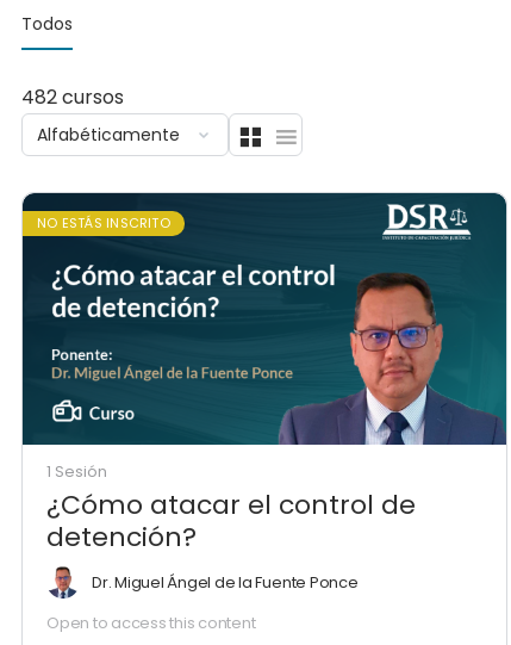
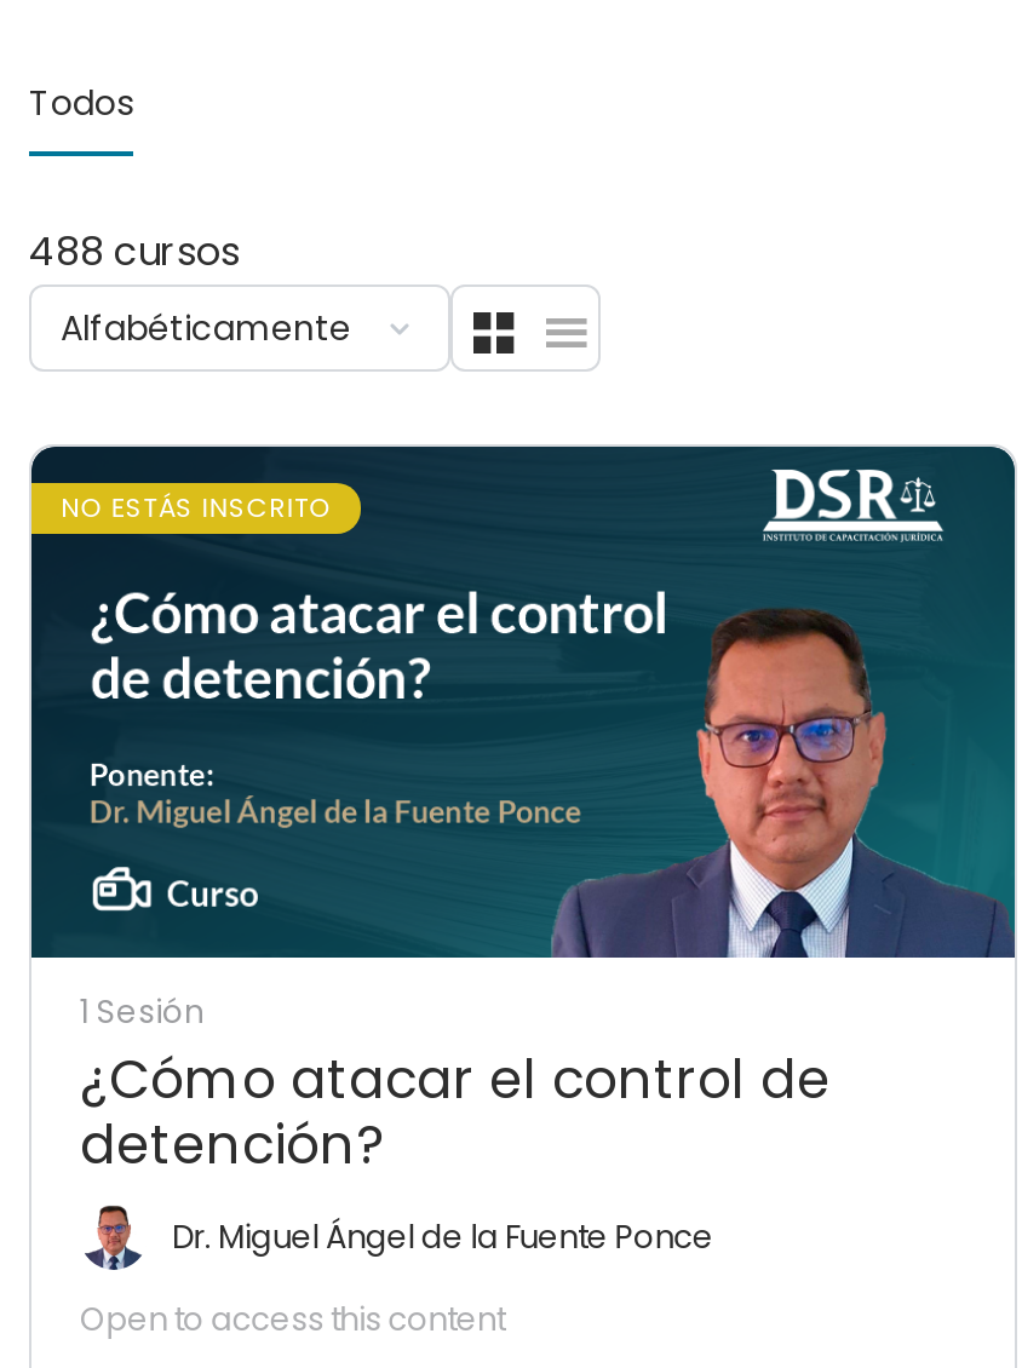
[21,83,124,111] 482 cursos -> [29,224,240,280] 488 cursos

